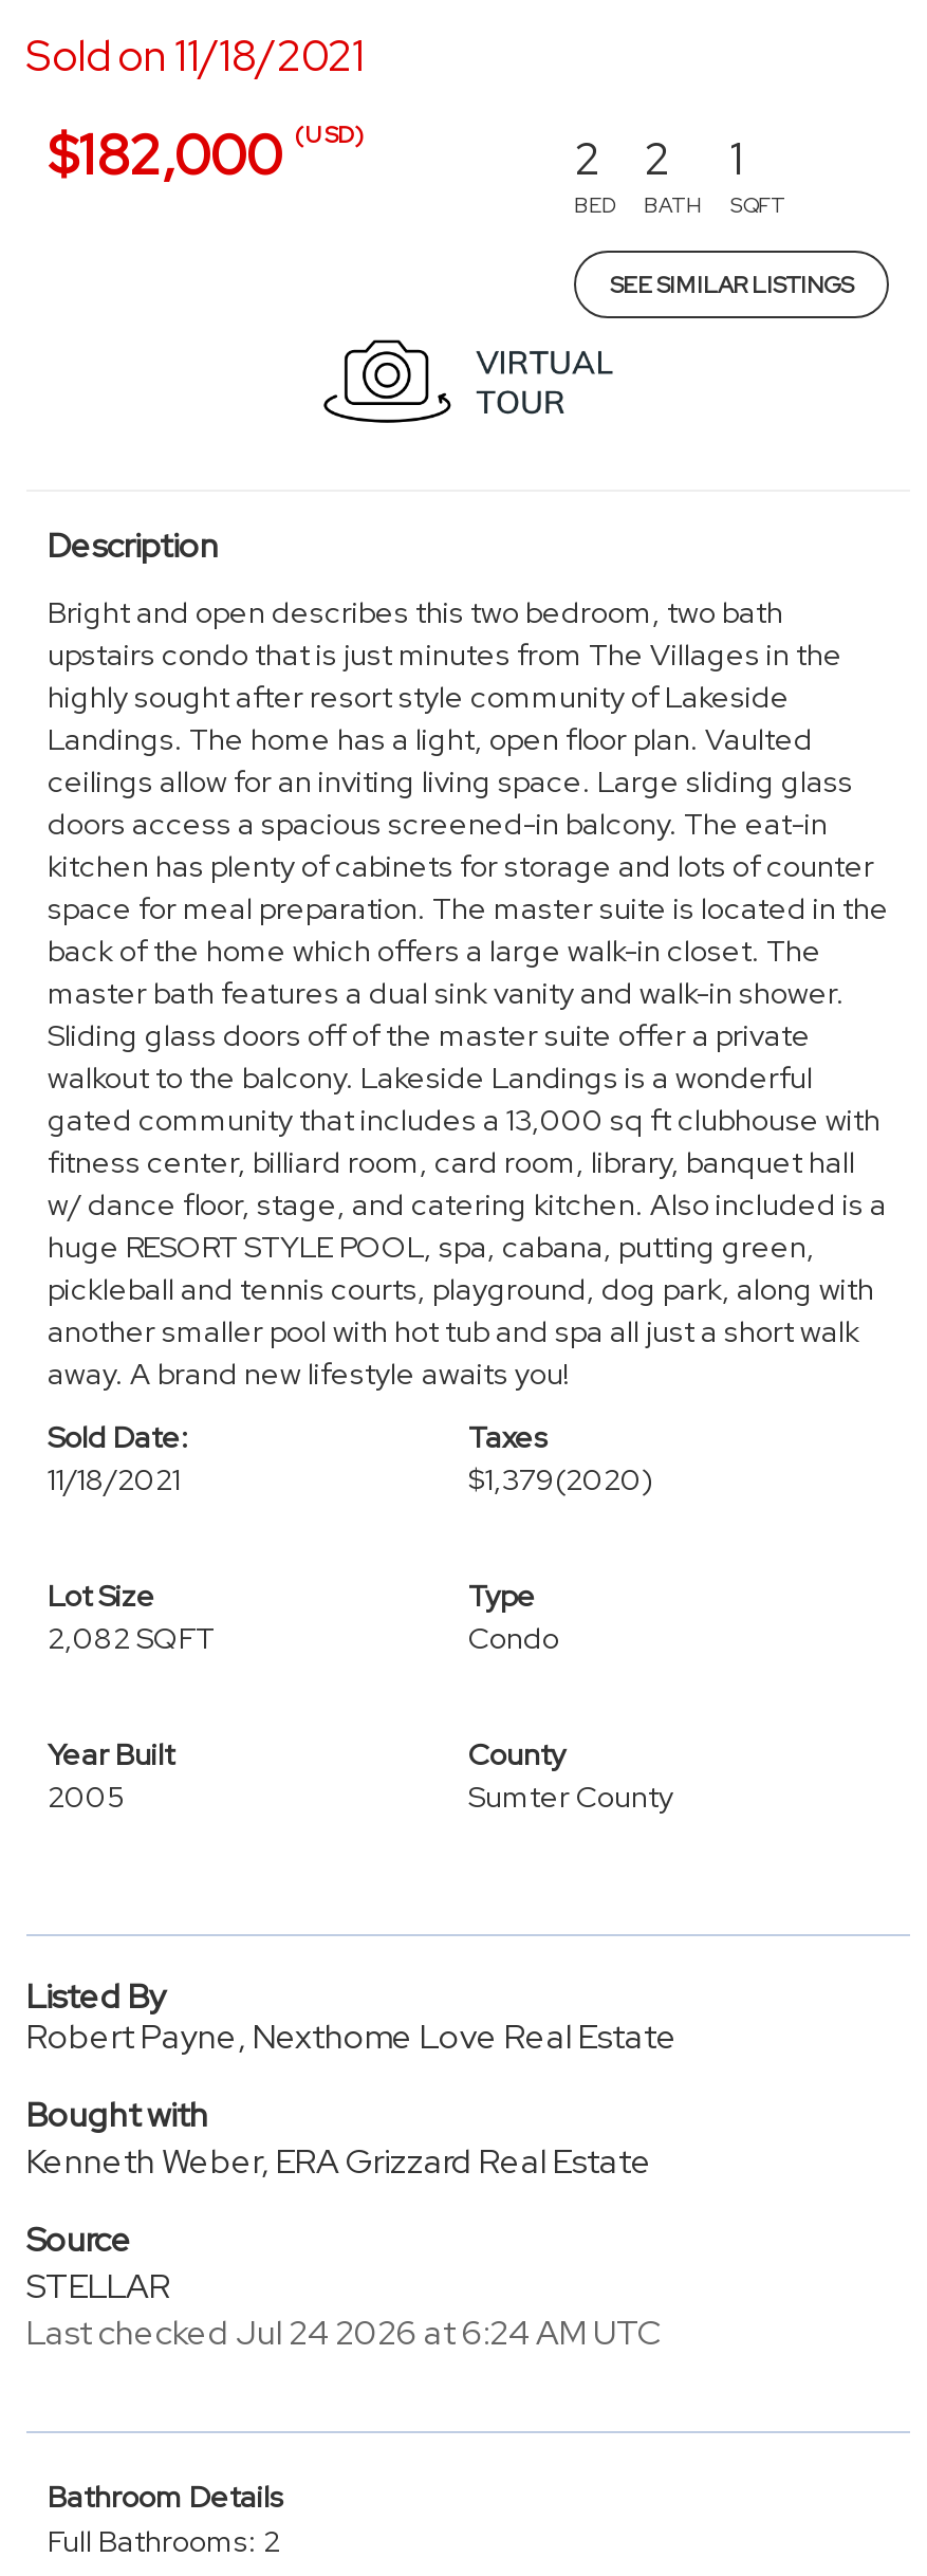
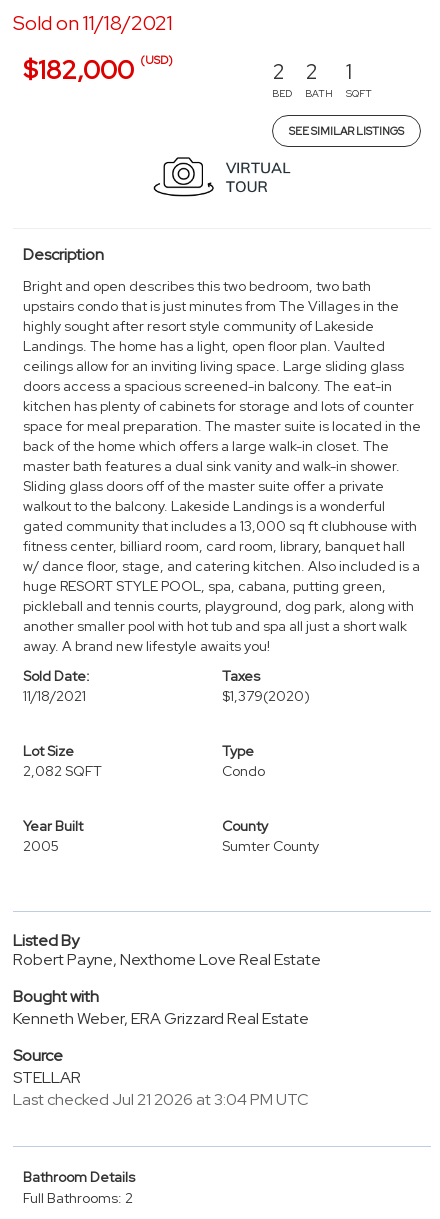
[26,2311,663,2355] Last checked Jul 24 2026 at 6:24 AM UTC -> [13,1089,309,1110] Last checked Jul 21 2026 at 3:04 PM UTC

